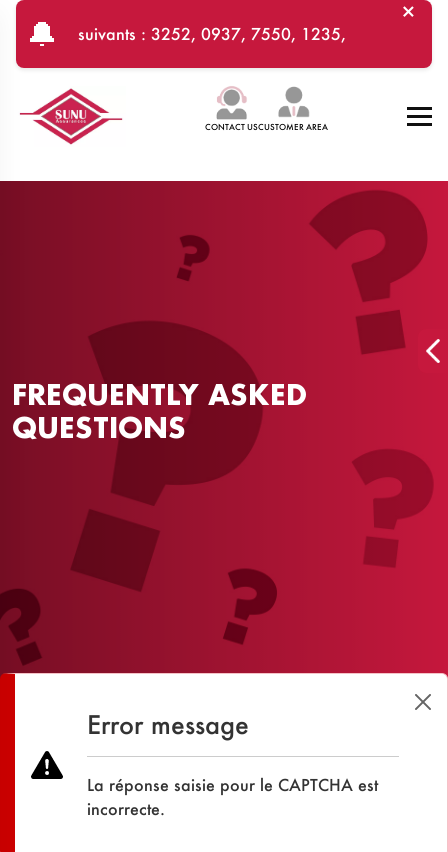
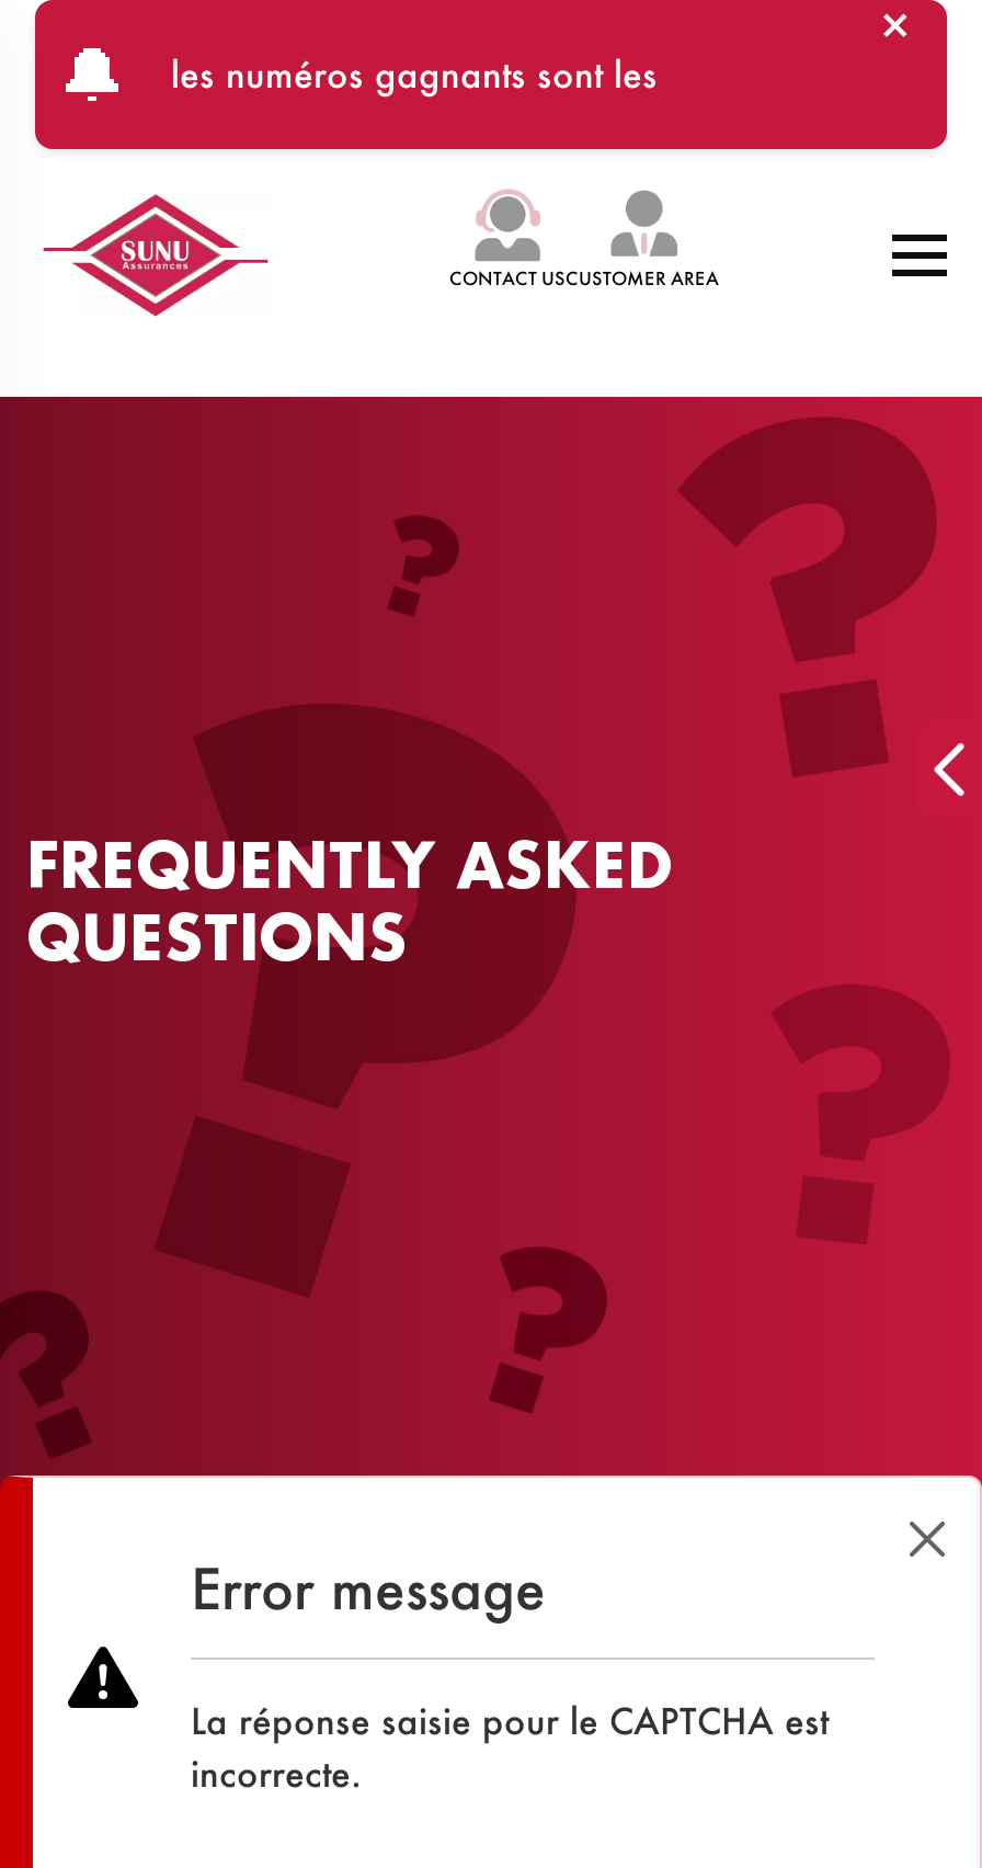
[78,23,346,44] suivants : 3252, 0937, 7550, 1235, -> [171,50,658,96] les numéros gagnants sont les

